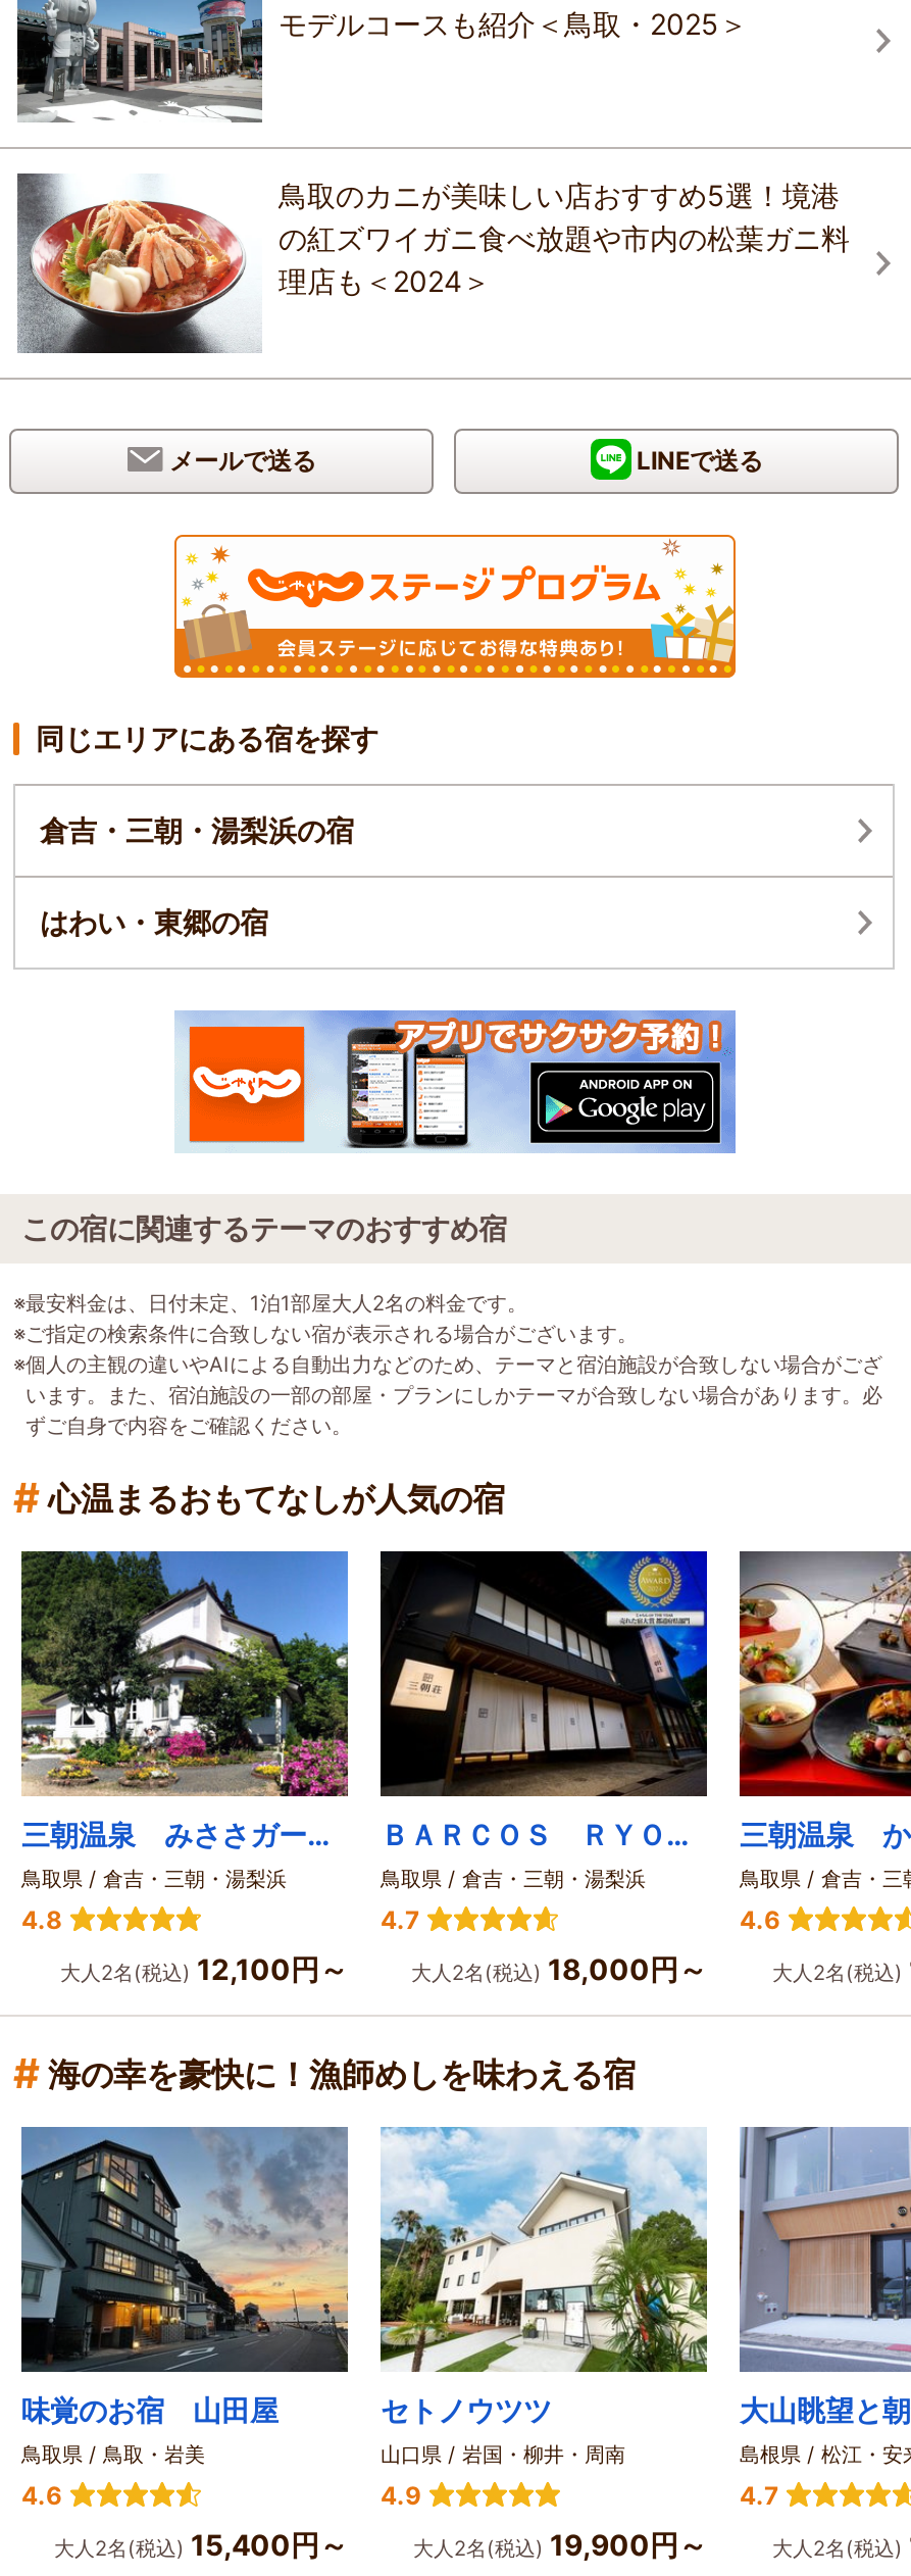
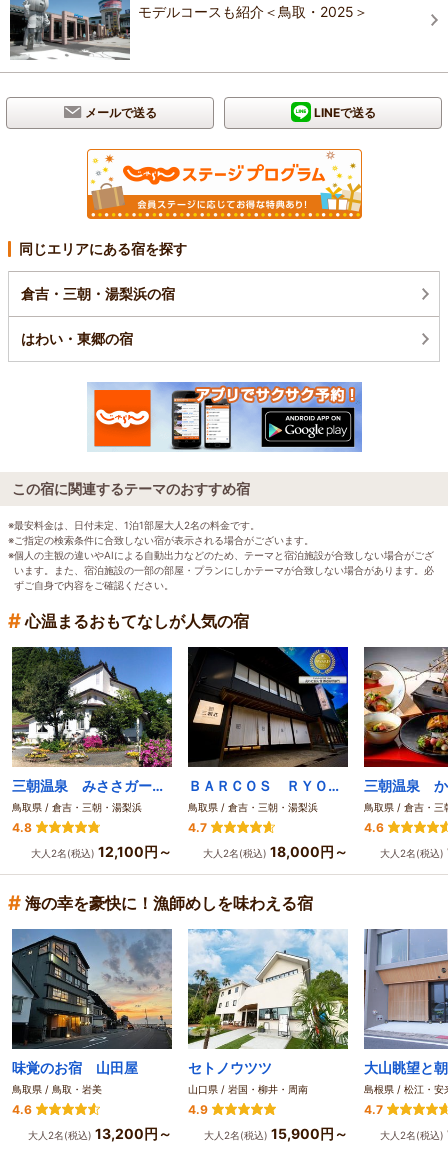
[17,171,850,355] [image] | 鳥取のカニが美味しい店おすすめ5選！境港 | の紅ズワイガニ食べ放題や市内の松葉ガニ料 | 理店も＜2024＞ -> none
[54,2528,348,2562] 大人2名(税込) 15,400円～ -> [28,1125,172,1142] 大人2名(税込) 13,200円～
[413,2528,707,2562] 大人2名(税込) 19,900円～ -> [204,1125,348,1142] 大人2名(税込) 15,900円～

